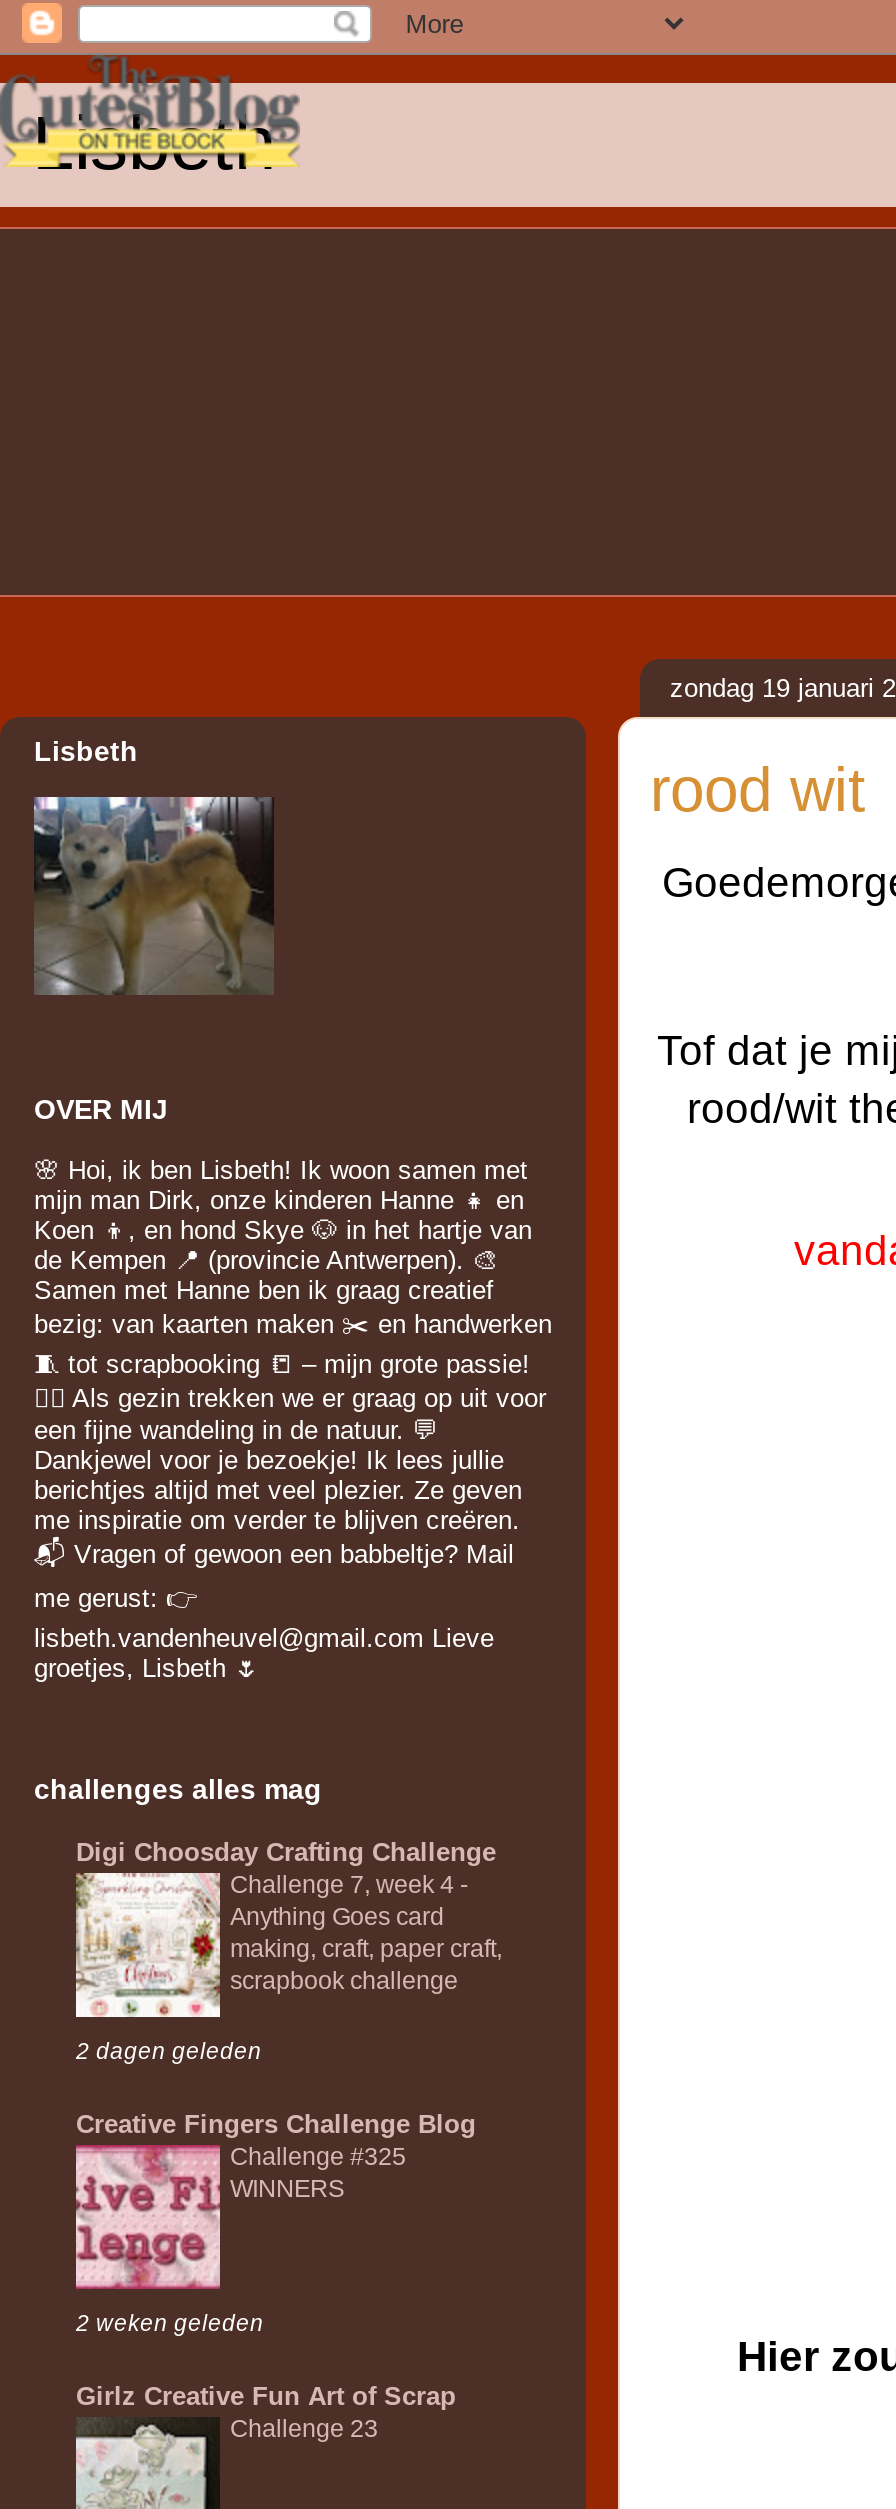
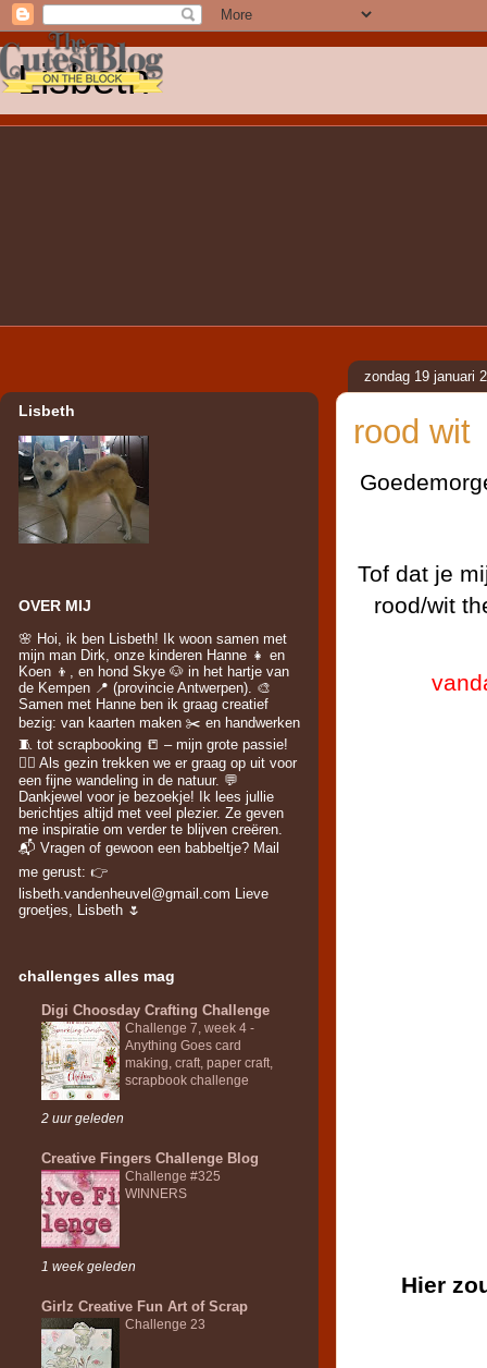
[76,2036,262,2062] 2 dagen geleden -> [41,1111,124,1125] 2 uur geleden
[76,2308,264,2334] 2 weken geleden -> [41,1259,136,1273] 1 week geleden

